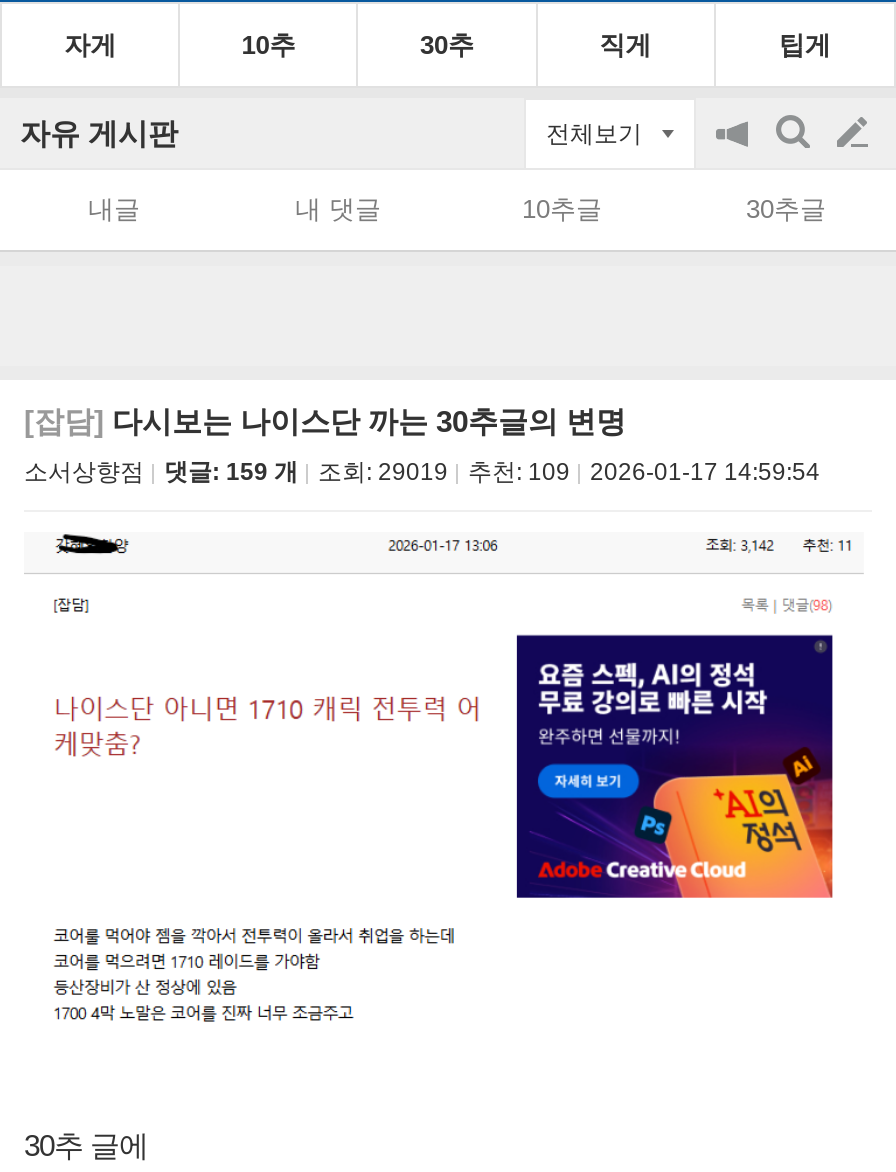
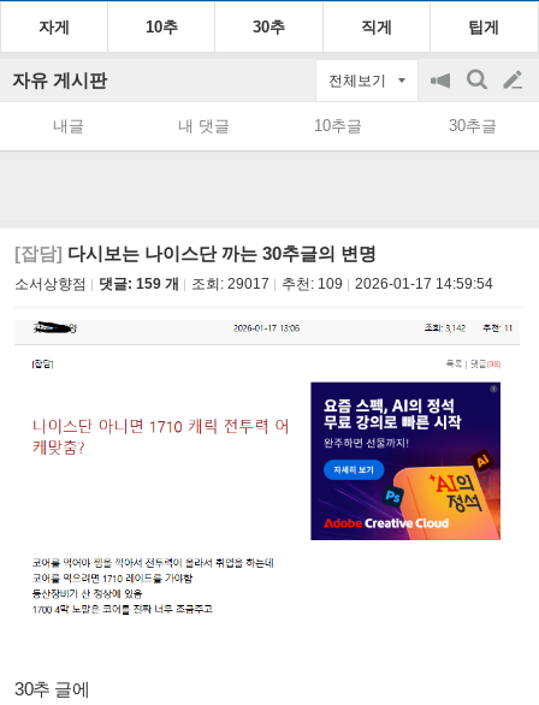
[24,458,820,486] 소서상향점 댓글: 159 개 조회: 29019 추천: 109 2026-01-17 14:59:54 -> [14,276,493,292] 소서상향점 댓글: 159 개 조회: 29017 추천: 109 2026-01-17 14:59:54

